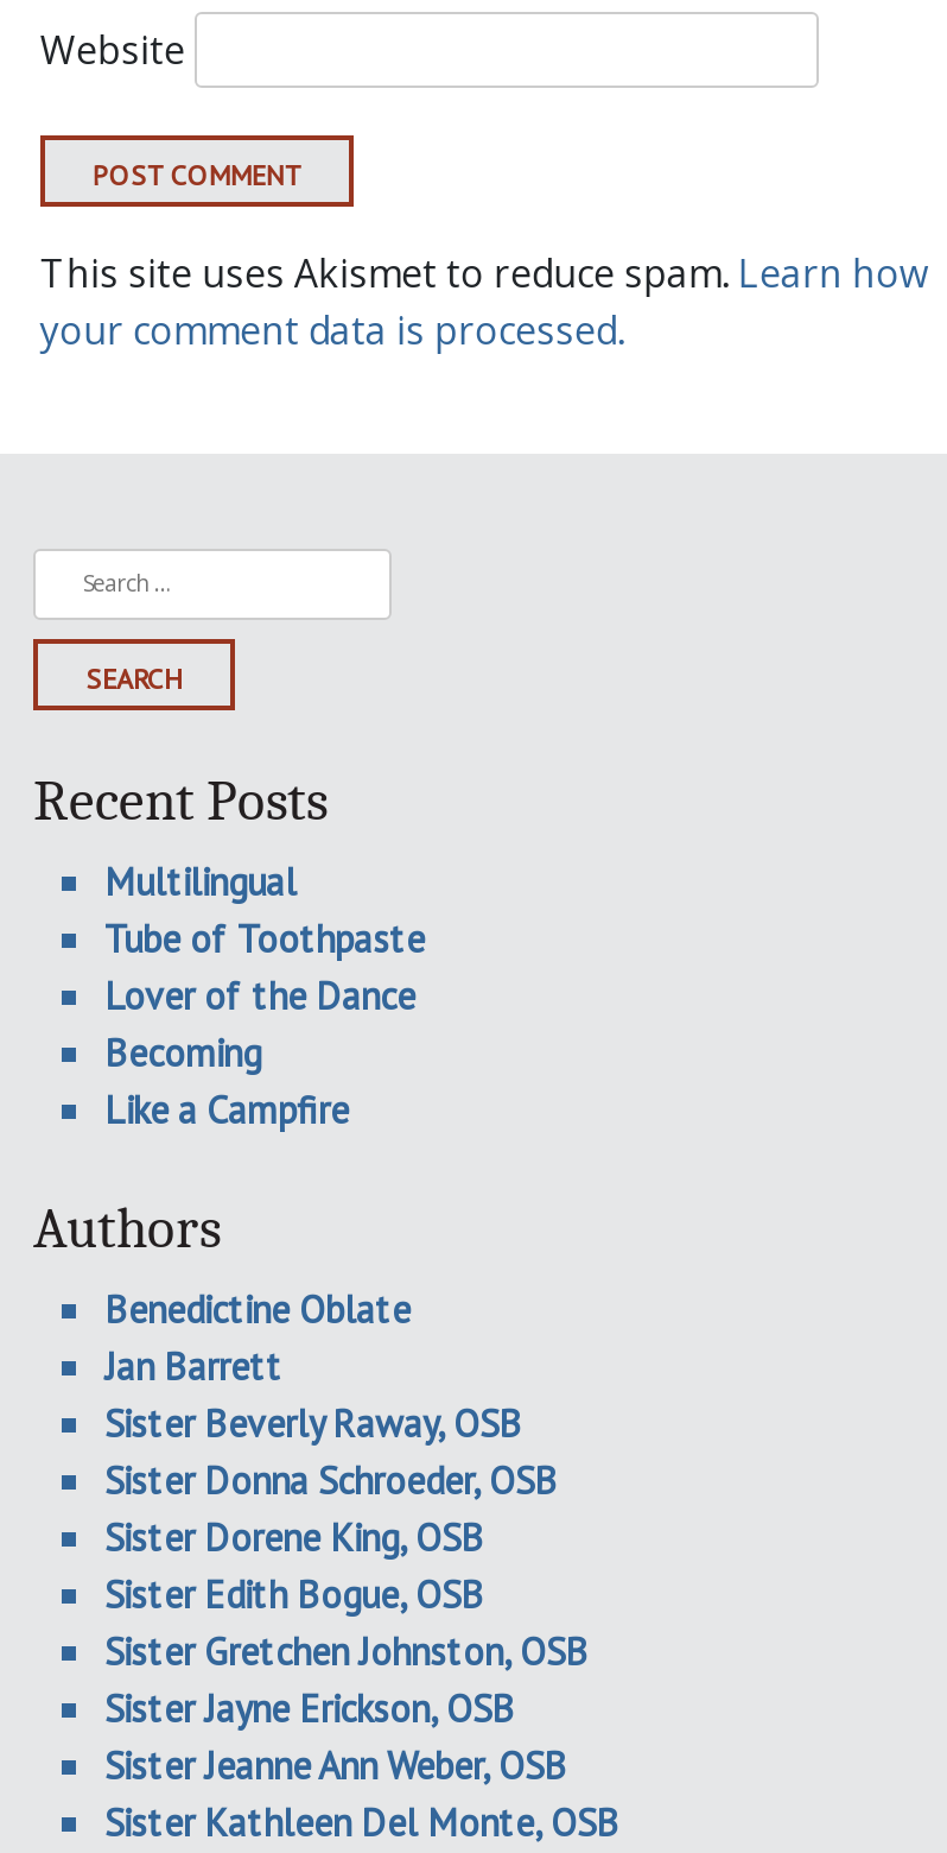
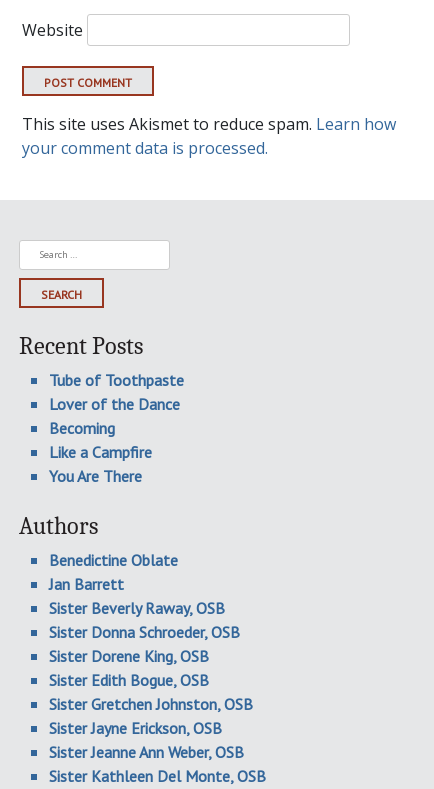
[104,858,297,905] Multilingual -> none
moved [104,915,425,1133] -> [49,370,184,462]: Tube of Toothpaste | Lover of the Dance | Becoming | Like a Campfire
none -> [49,466,142,486] You Are There

